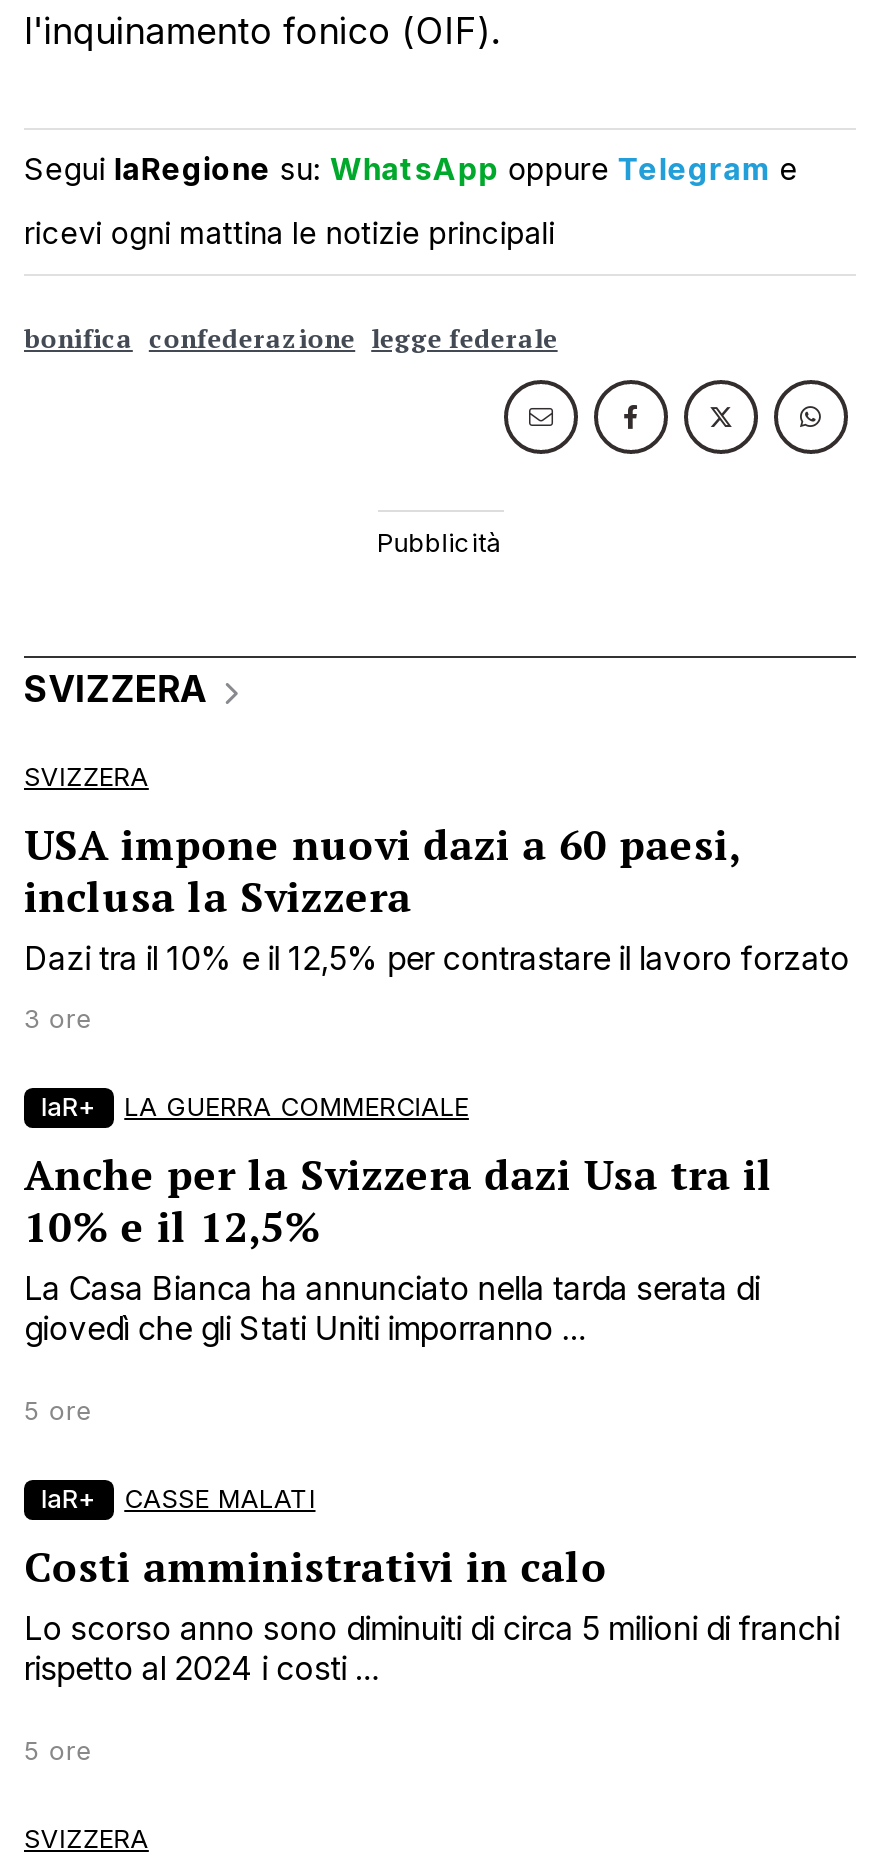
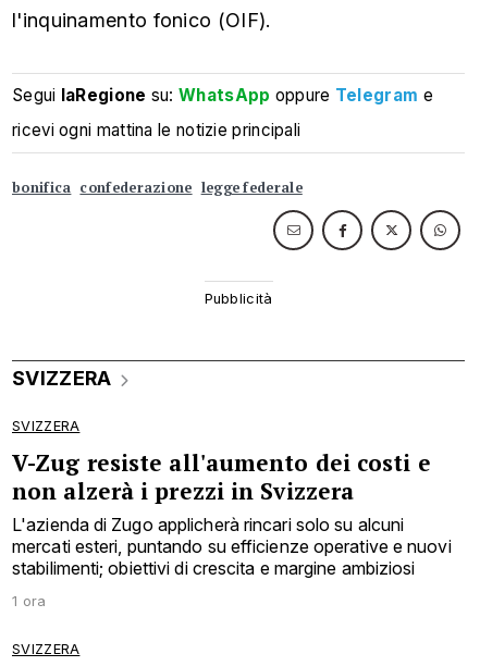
[24,816,850,1766] USA impone nuovi dazi a 60 paesi, | inclusa la Svizzera | Dazi tra il 10% e il 12,5% per contrastare il lavoro forzato | 3 ore | laR+ | LA GUERRA COMMERCIALE | Anche per la Svizzera dazi Usa tra il | 10% e il 12,5% | La Casa Bianca ha annunciato nella tarda serata di | giovedì che gli Stati Uniti imporranno ... | 5 ore | laR+ | CASSE MALATI | Costi amministrativi in calo | Lo scorso anno sono diminuiti di circa 5 milioni di franchi | rispetto al 2024 i costi ... | 5 ore -> [12,447,451,609] V-Zug resiste all'aumento dei costi e | non alzerà i prezzi in Svizzera | L'azienda di Zugo applicherà rincari solo su alcuni | mercati esteri, puntando su efficienze operative e nuovi | stabilimenti; obiettivi di crescita e margine ambiziosi | 1 ora

